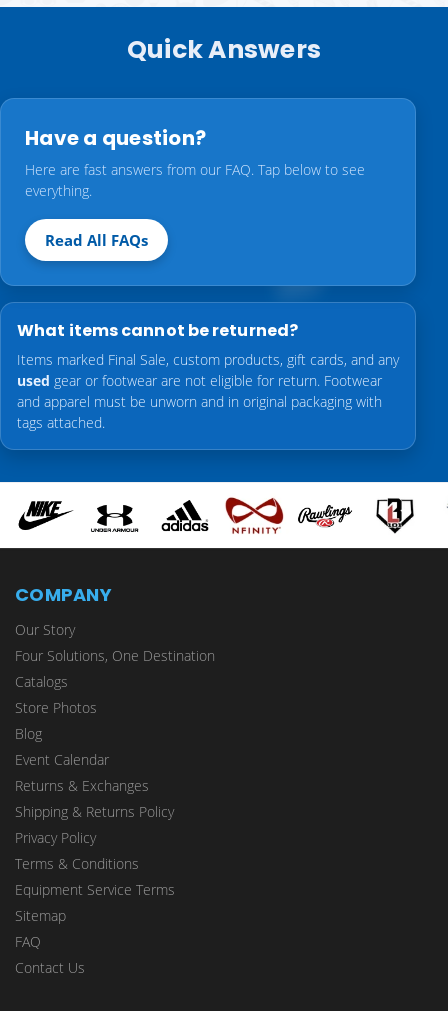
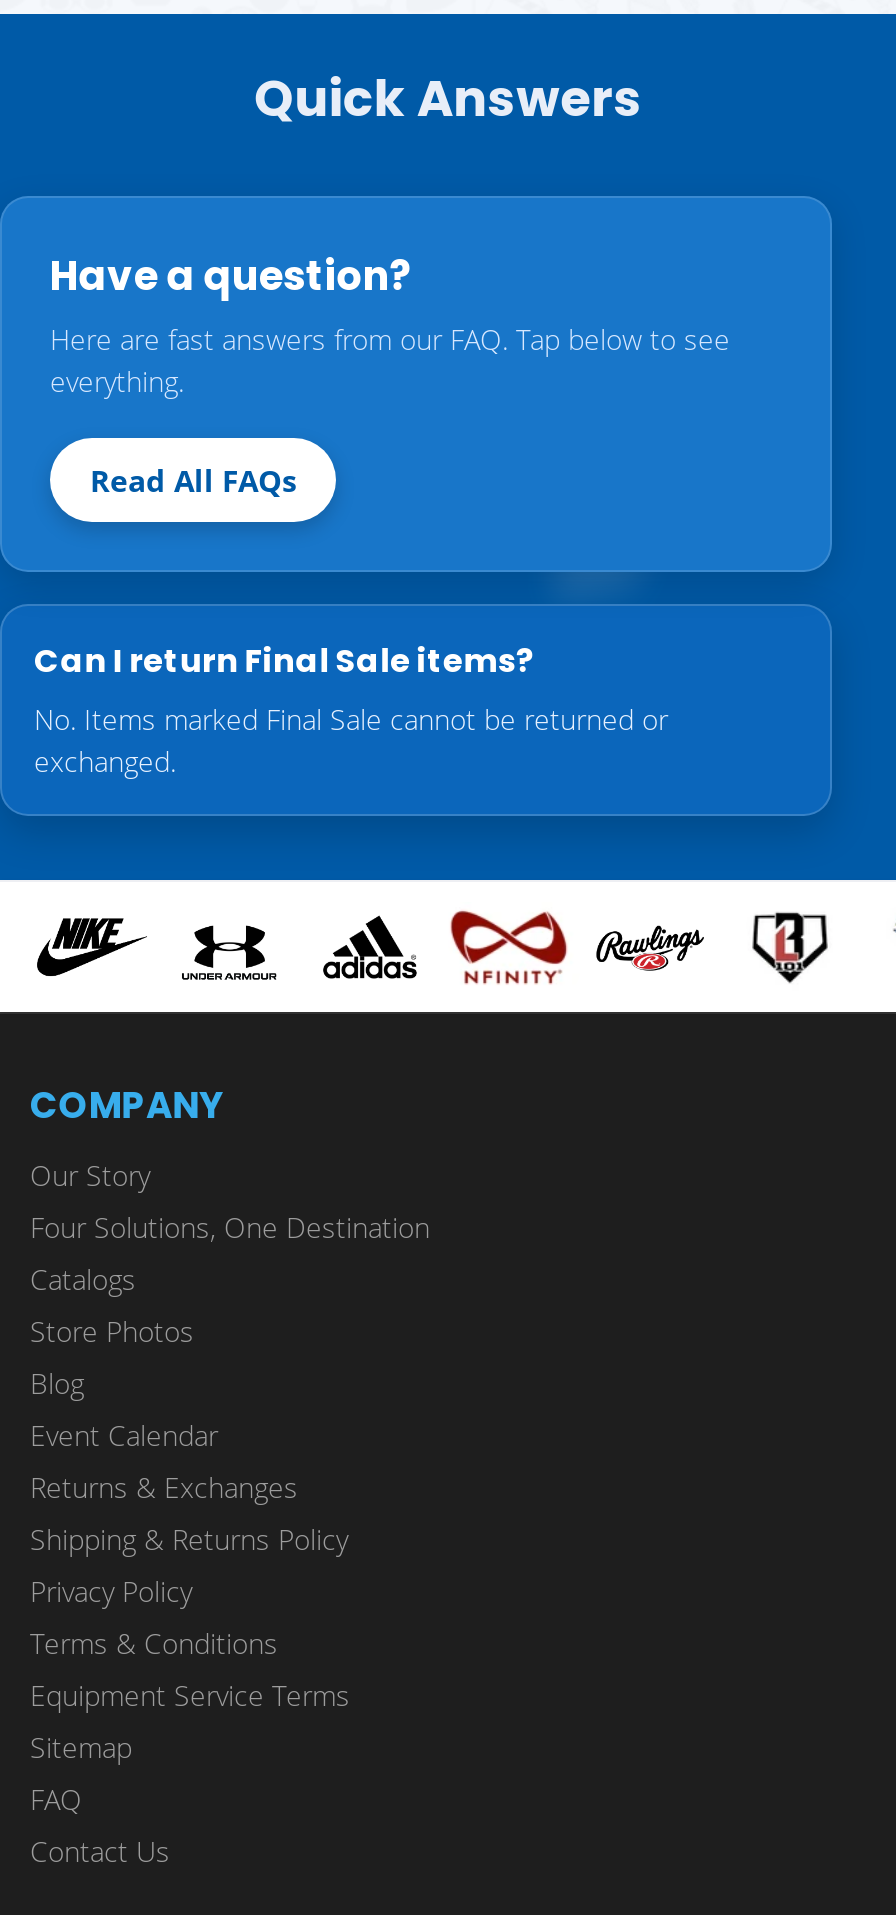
[17,319,399,432] What items cannot be returned? | Items marked Final Sale, custom products, gift cards, and any | used gear or footwear are not eligible for return. Footwear | and apparel must be unworn and in original packaging with | tags attached. -> [34,638,668,780] Can I return Final Sale items? | No. Items marked Final Sale cannot be returned or | exchanged.

